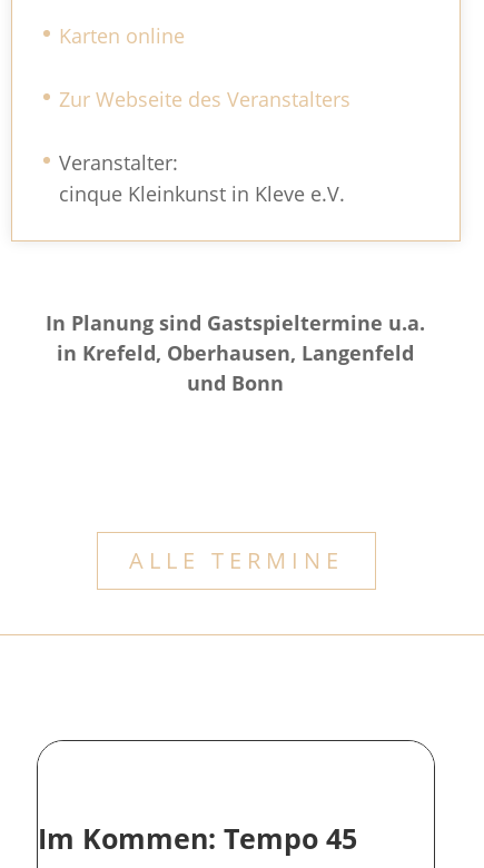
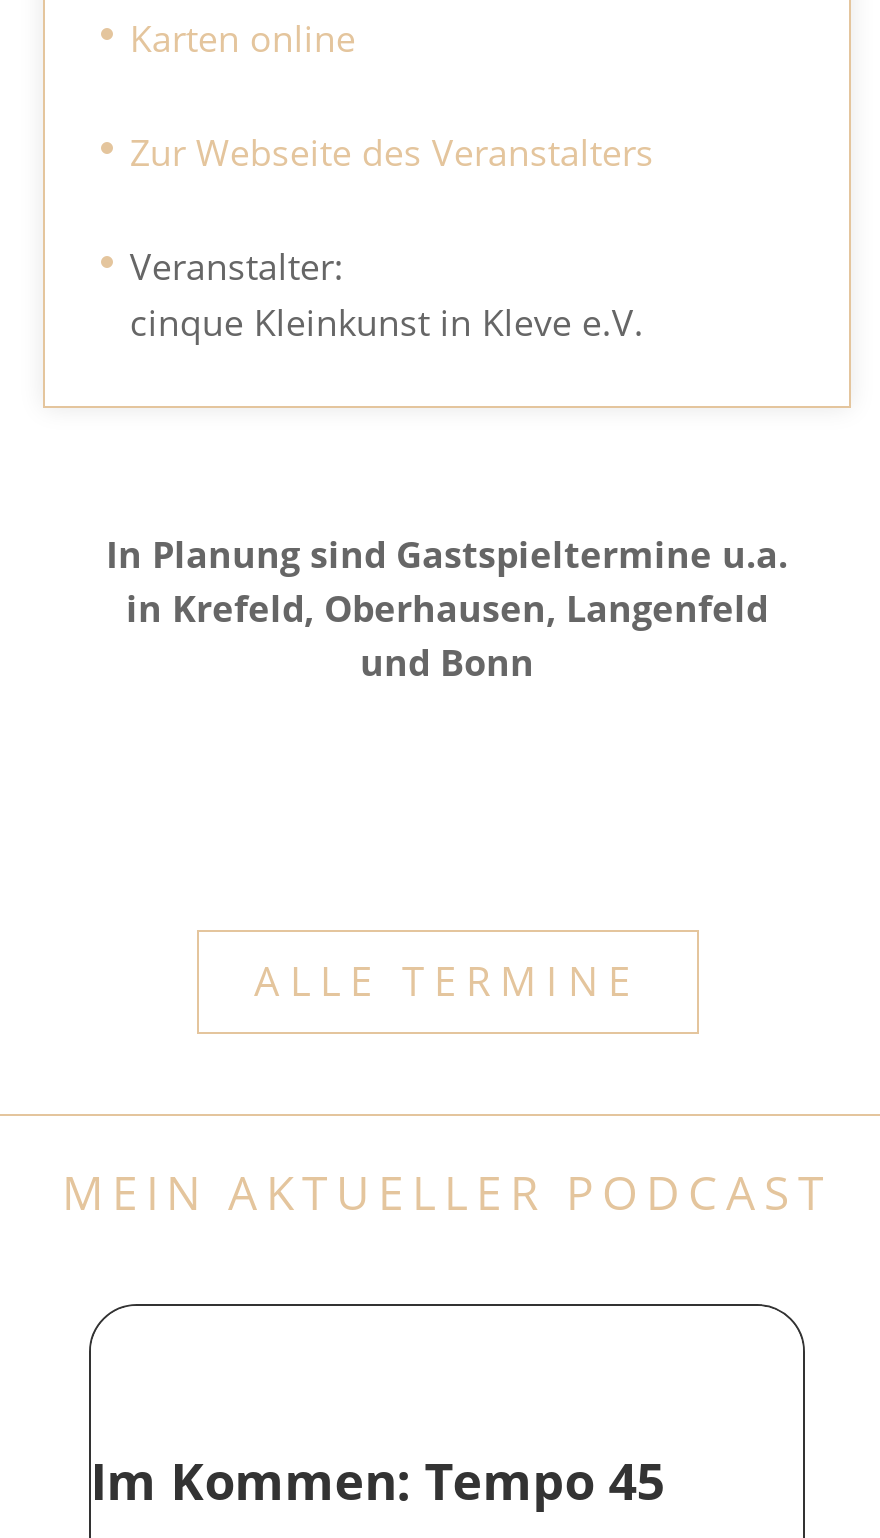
none -> [62,1160,832,1224] MEIN AKTUELLER PODCAST

